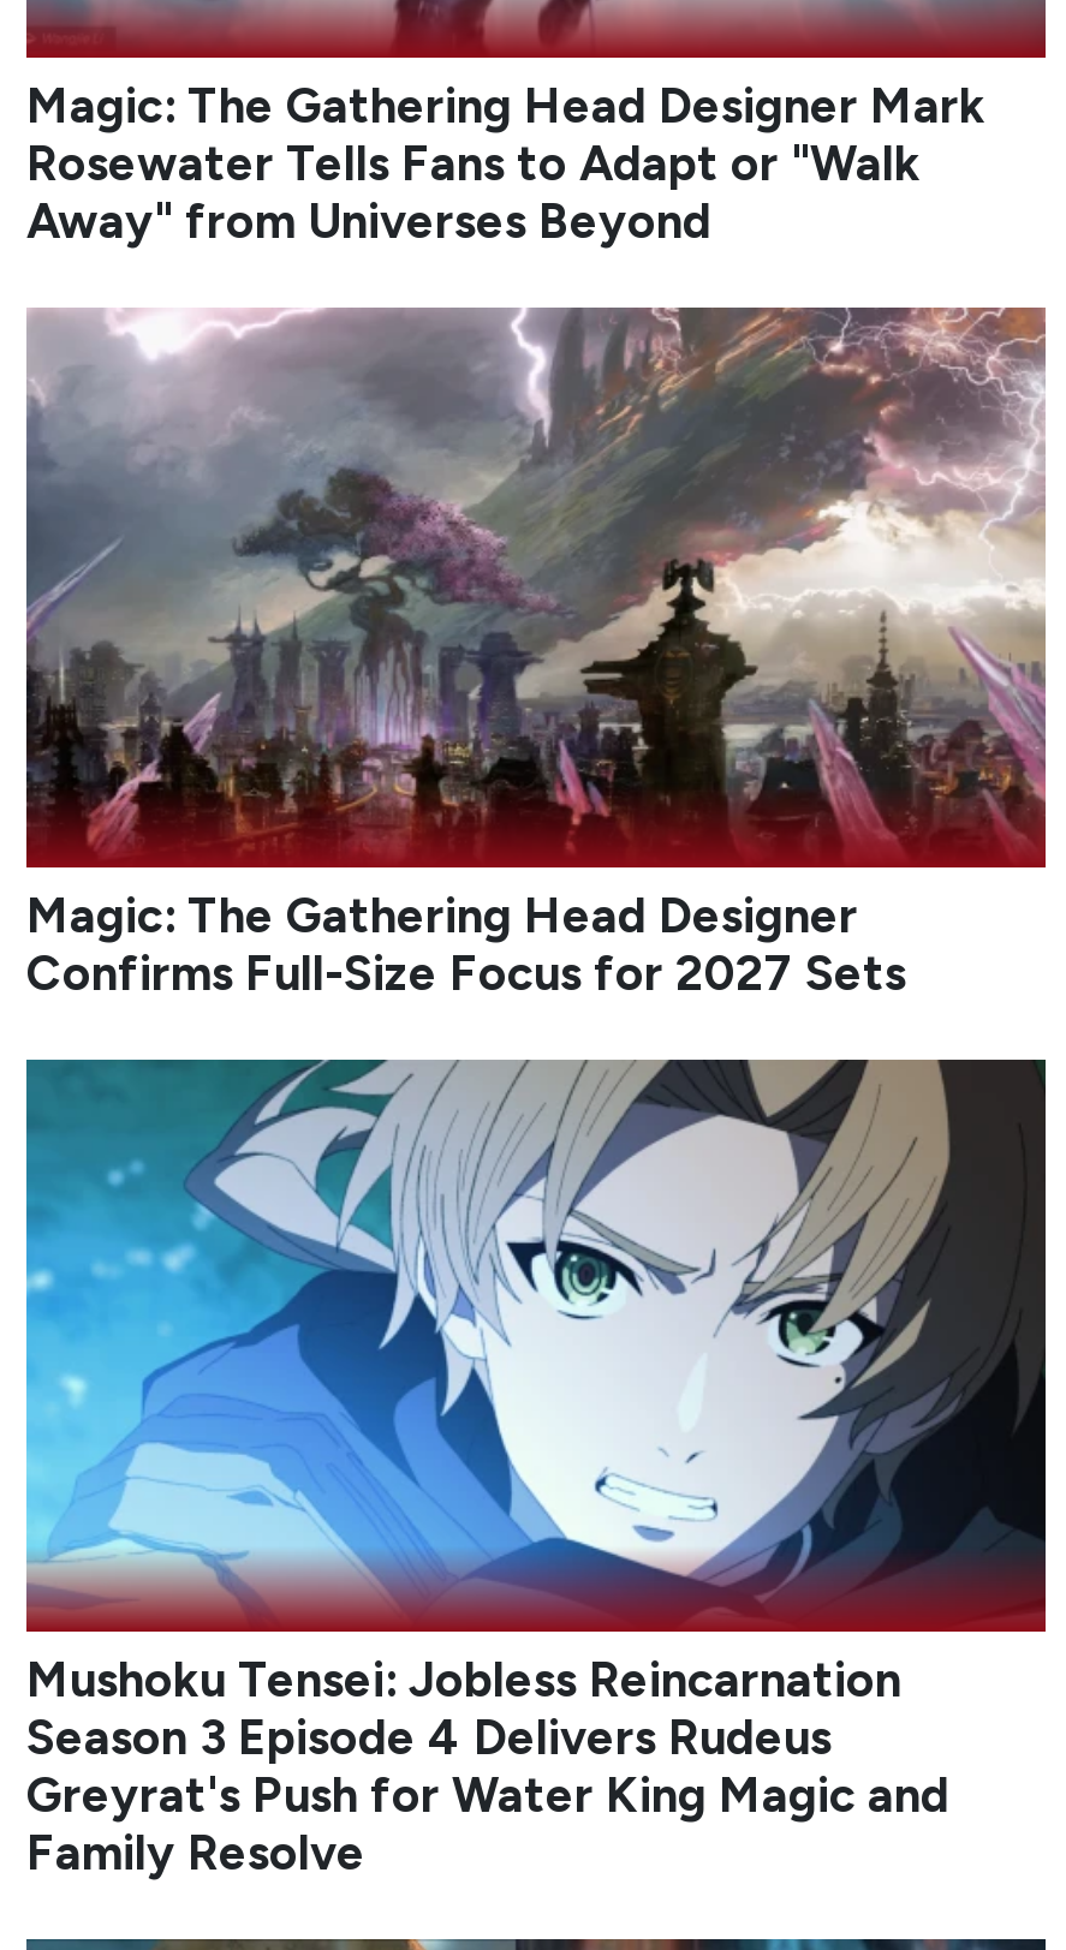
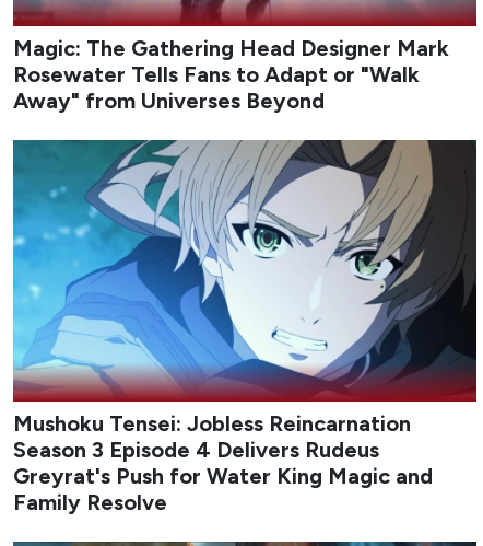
[24,305,1046,1001] [image] | Magic: The Gathering Head Designer | Confirms Full-Size Focus for 2027 Sets -> none

